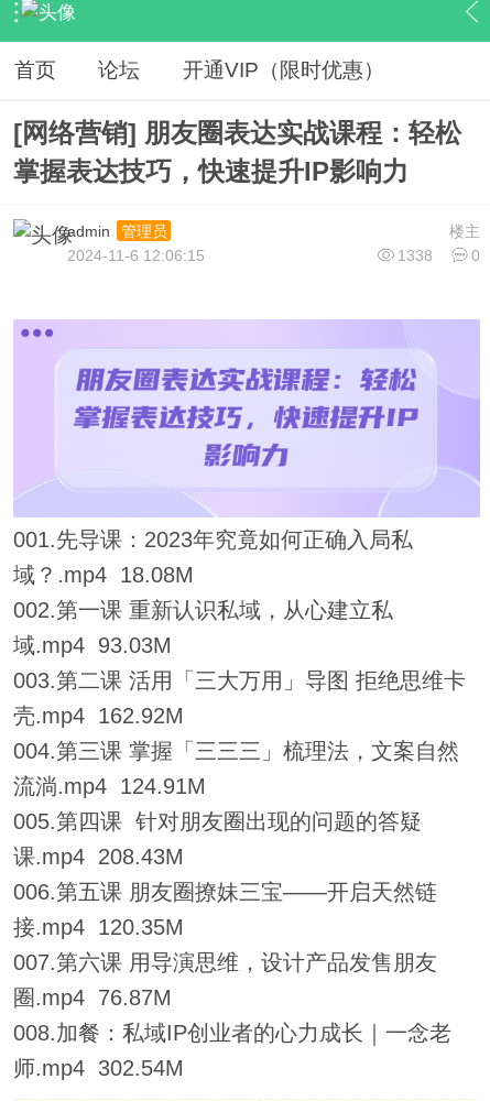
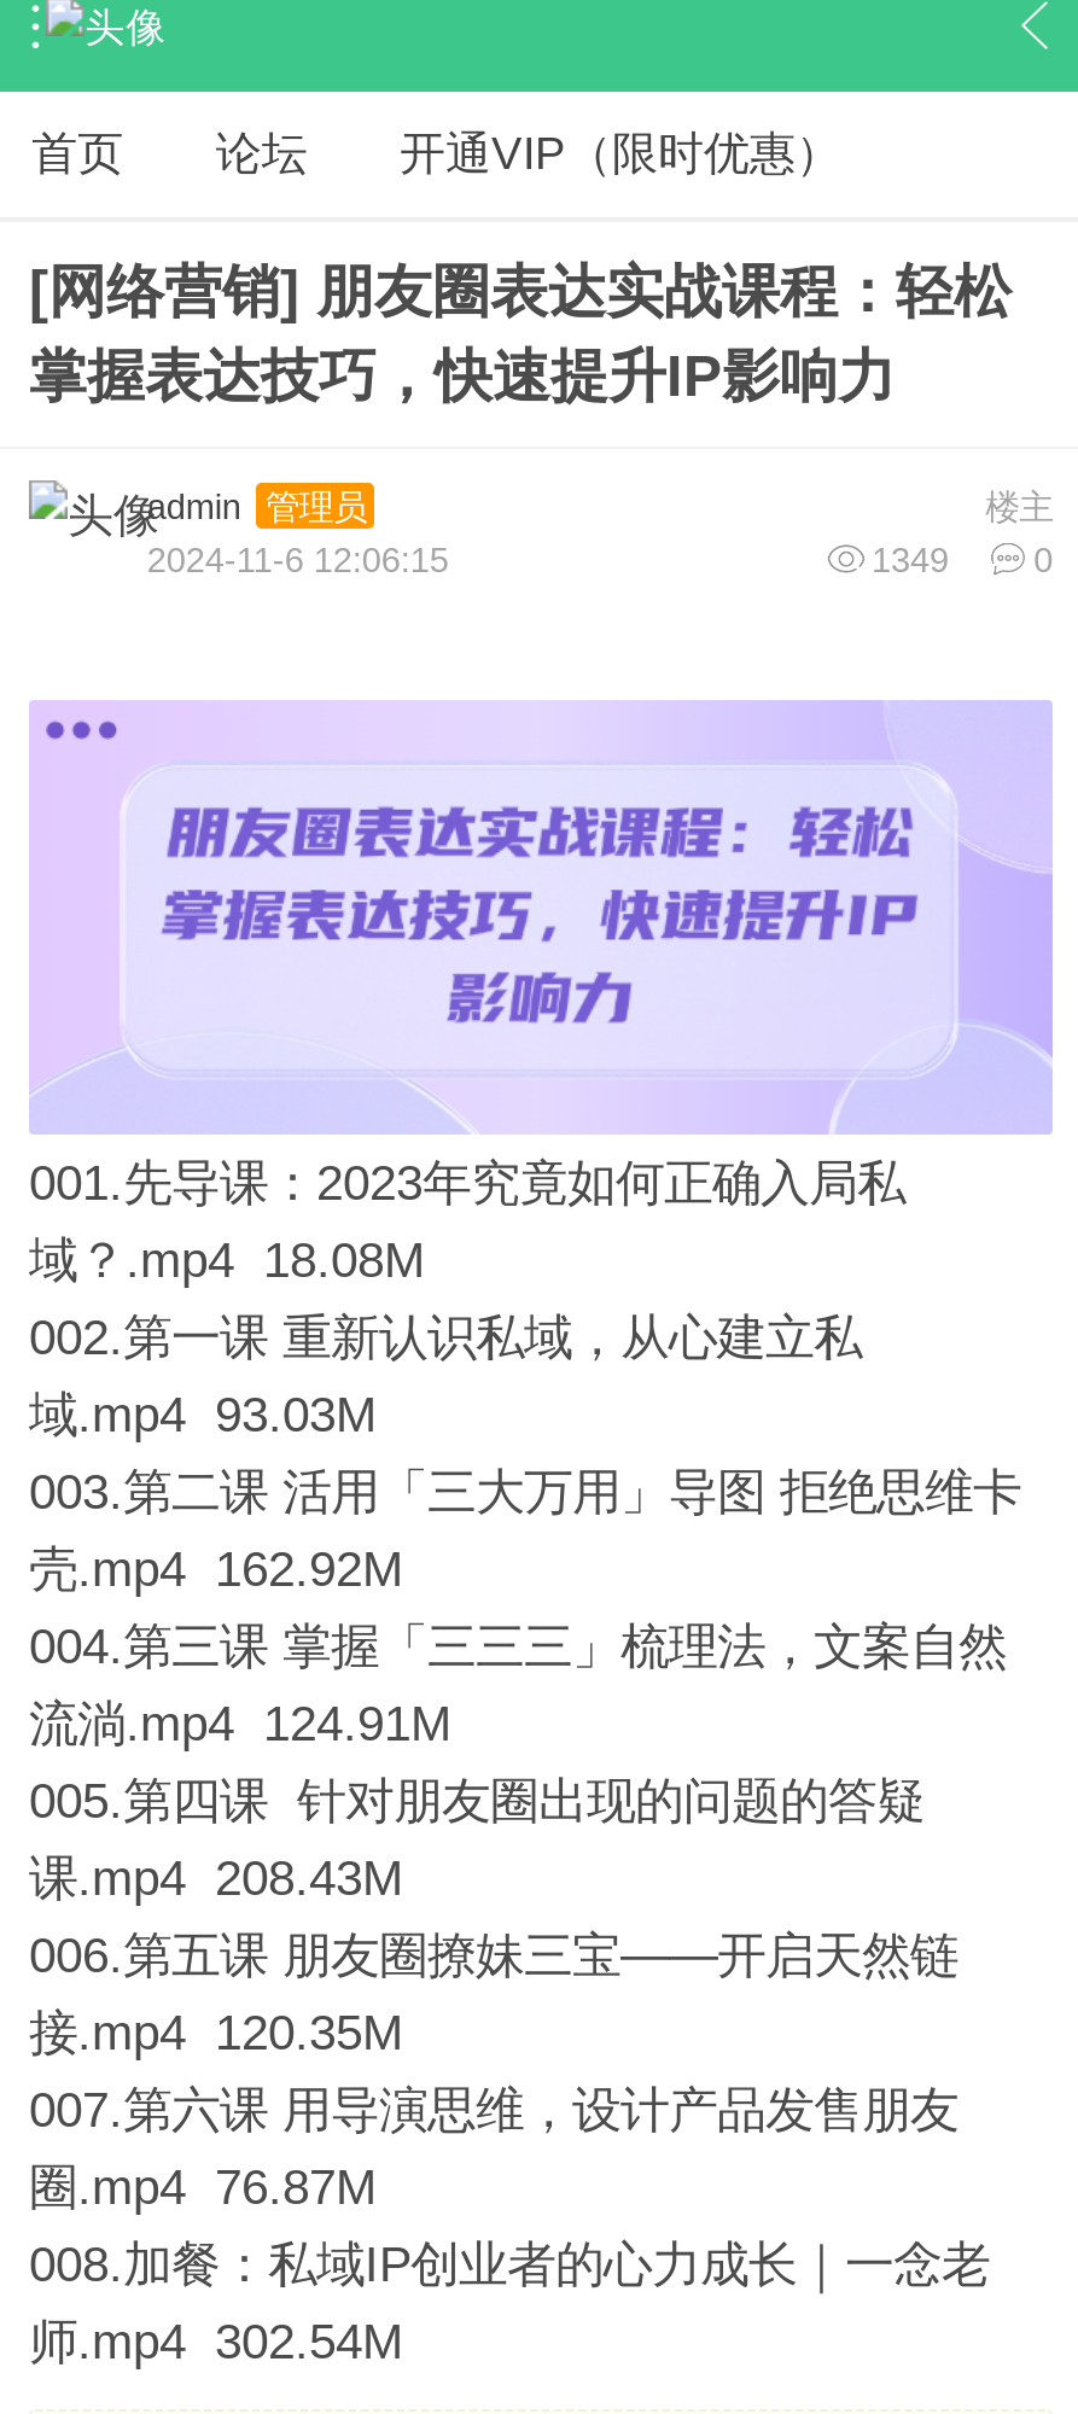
[398,246,480,264] 1338 0 -> [872,540,1053,578] 1349 0

